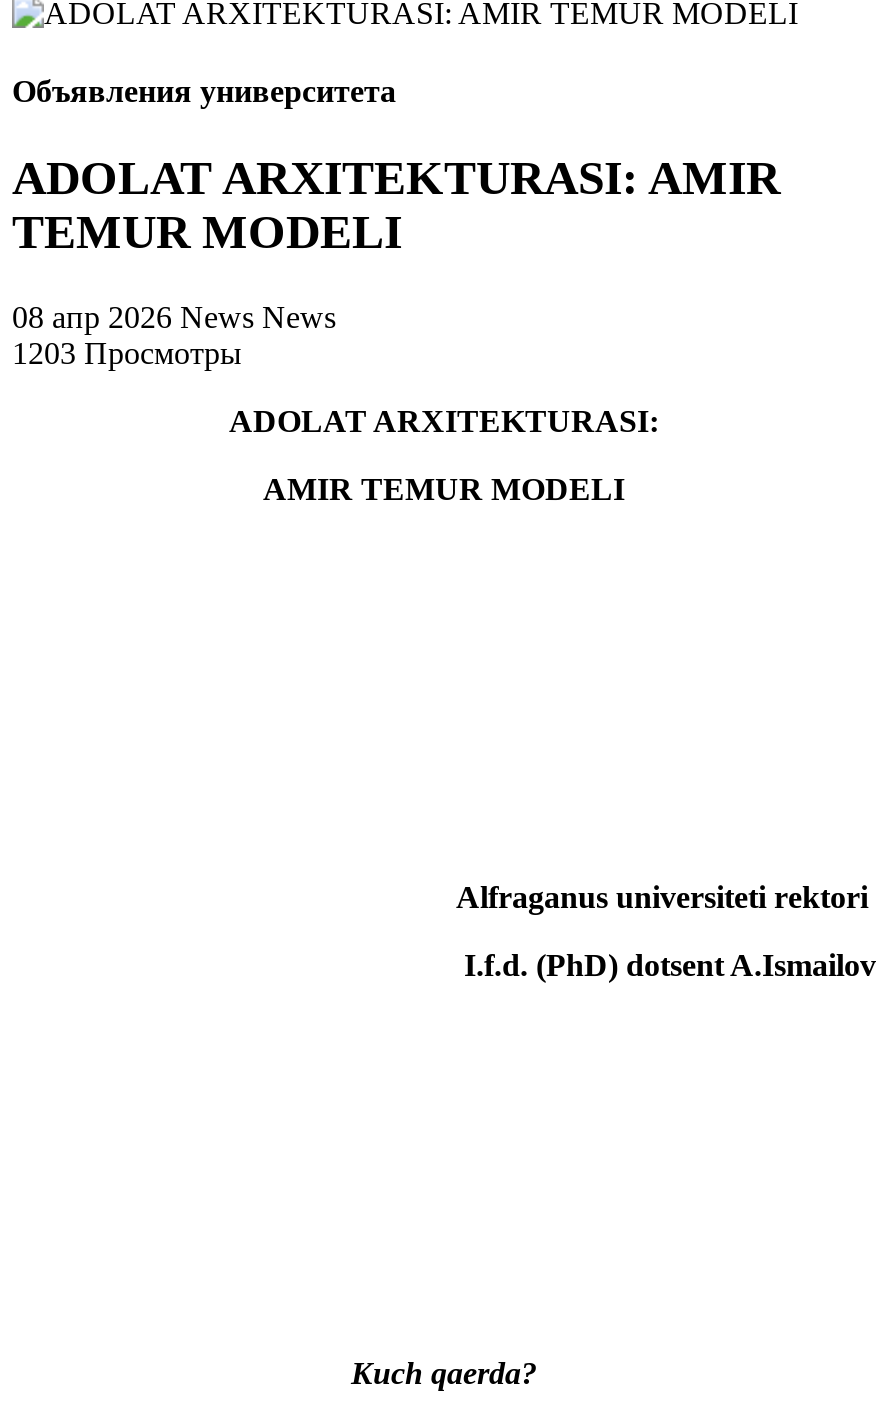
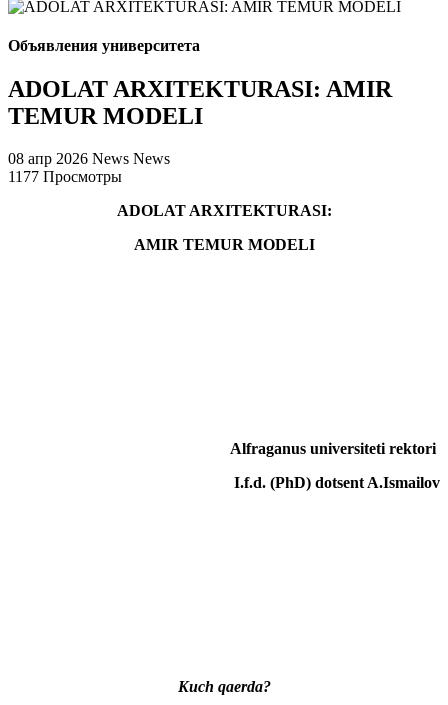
[12,336,242,370] 1203 Просмотры -> [8,168,122,185] 1177 Просмотры

